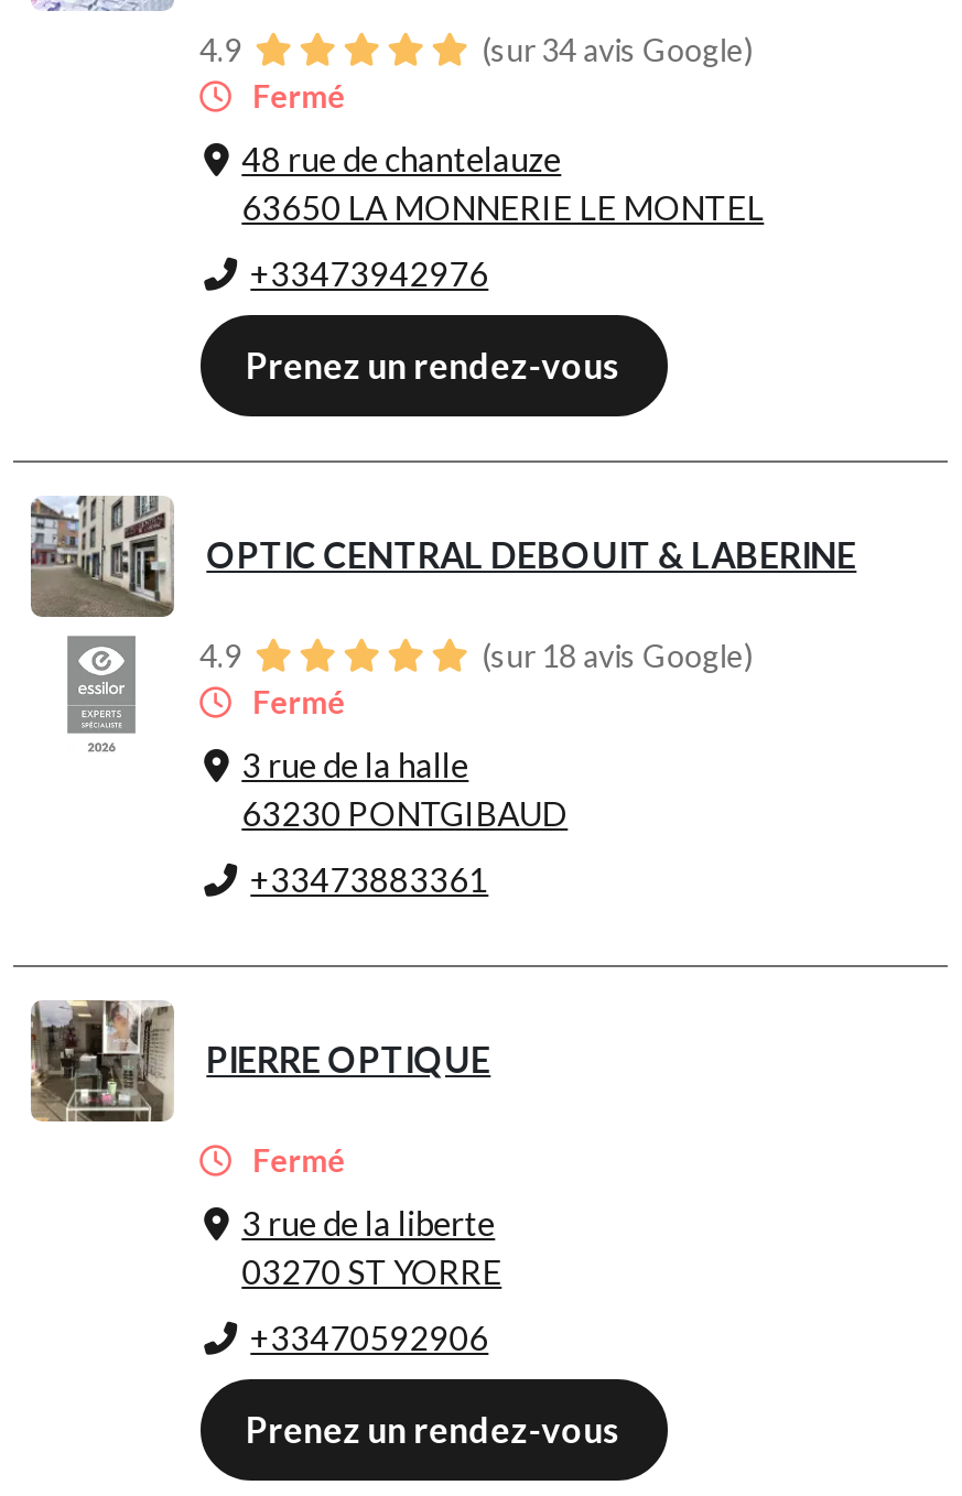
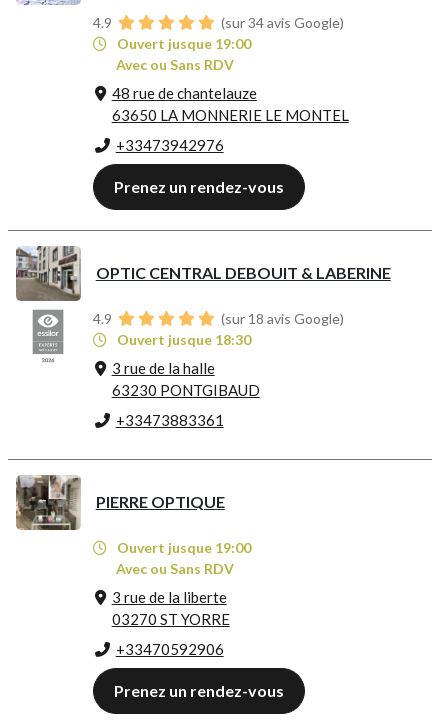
[246,78,345,116] Fermé -> [114,35,251,73] Ouvert jusque 19:00 | Avec ou Sans RDV
[246,684,345,722] Fermé -> [114,331,251,348] Ouvert jusque 18:30
[246,1142,345,1180] Fermé -> [114,539,251,577] Ouvert jusque 19:00 | Avec ou Sans RDV

